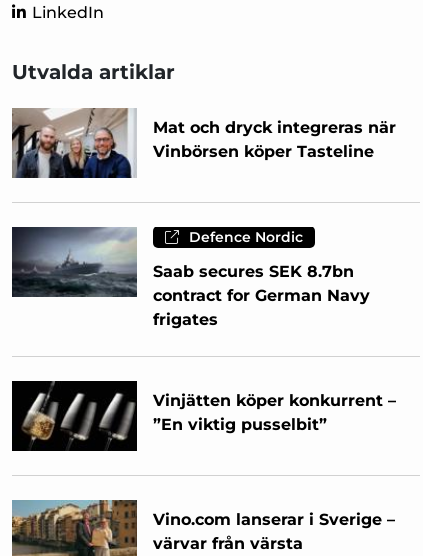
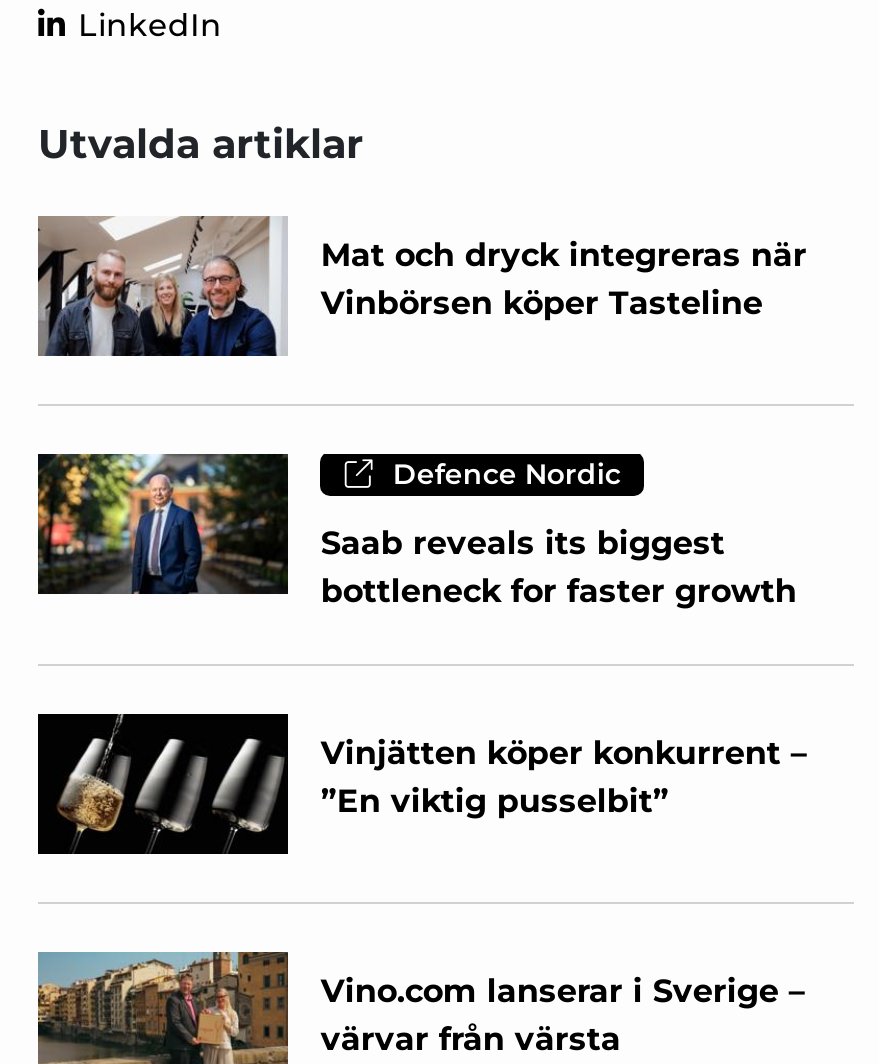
[12,226,370,329] [image] | Saab secures SEK 8.7bn | contract for German Navy | frigates -> [36,452,797,610] [image] | Saab reveals its biggest | bottleneck for faster growth

